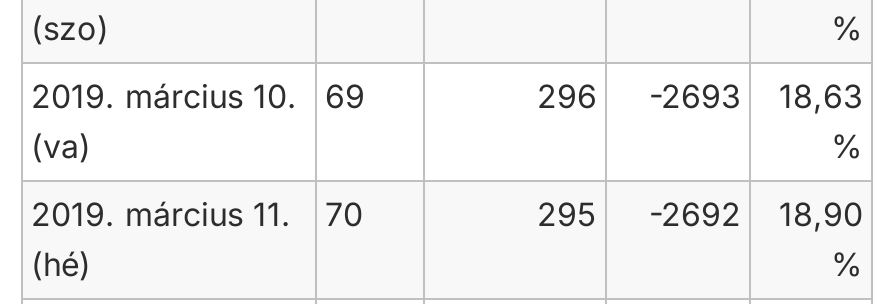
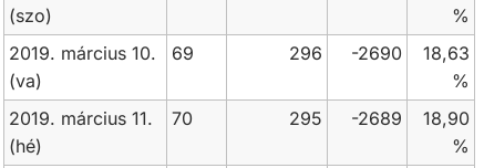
[537,76,863,116] 296 -2693 18,63 -> [289,42,470,64] 296 -2690 18,63
[537,194,863,234] 295 -2692 18,90 -> [289,107,470,129] 295 -2689 18,90

